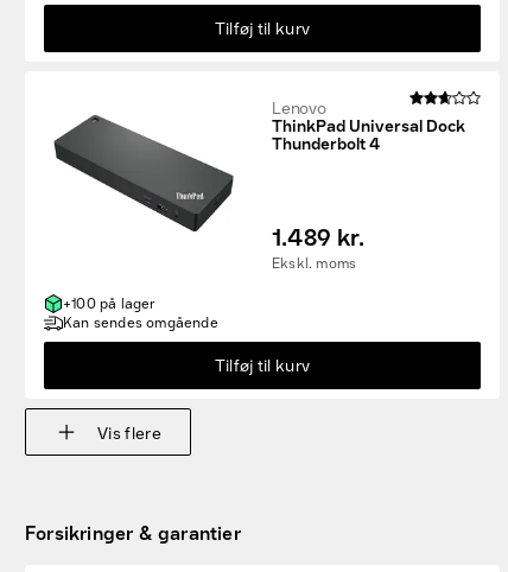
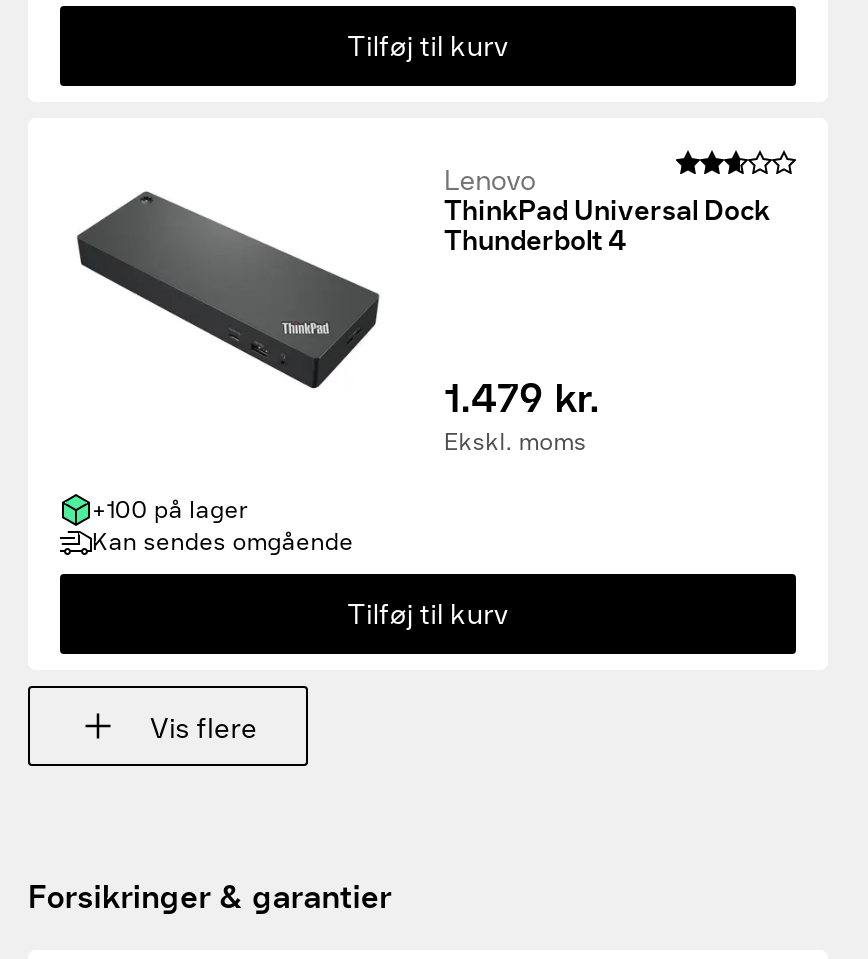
[272,224,364,252] 1.489 kr. -> [444,375,600,423] 1.479 kr.

